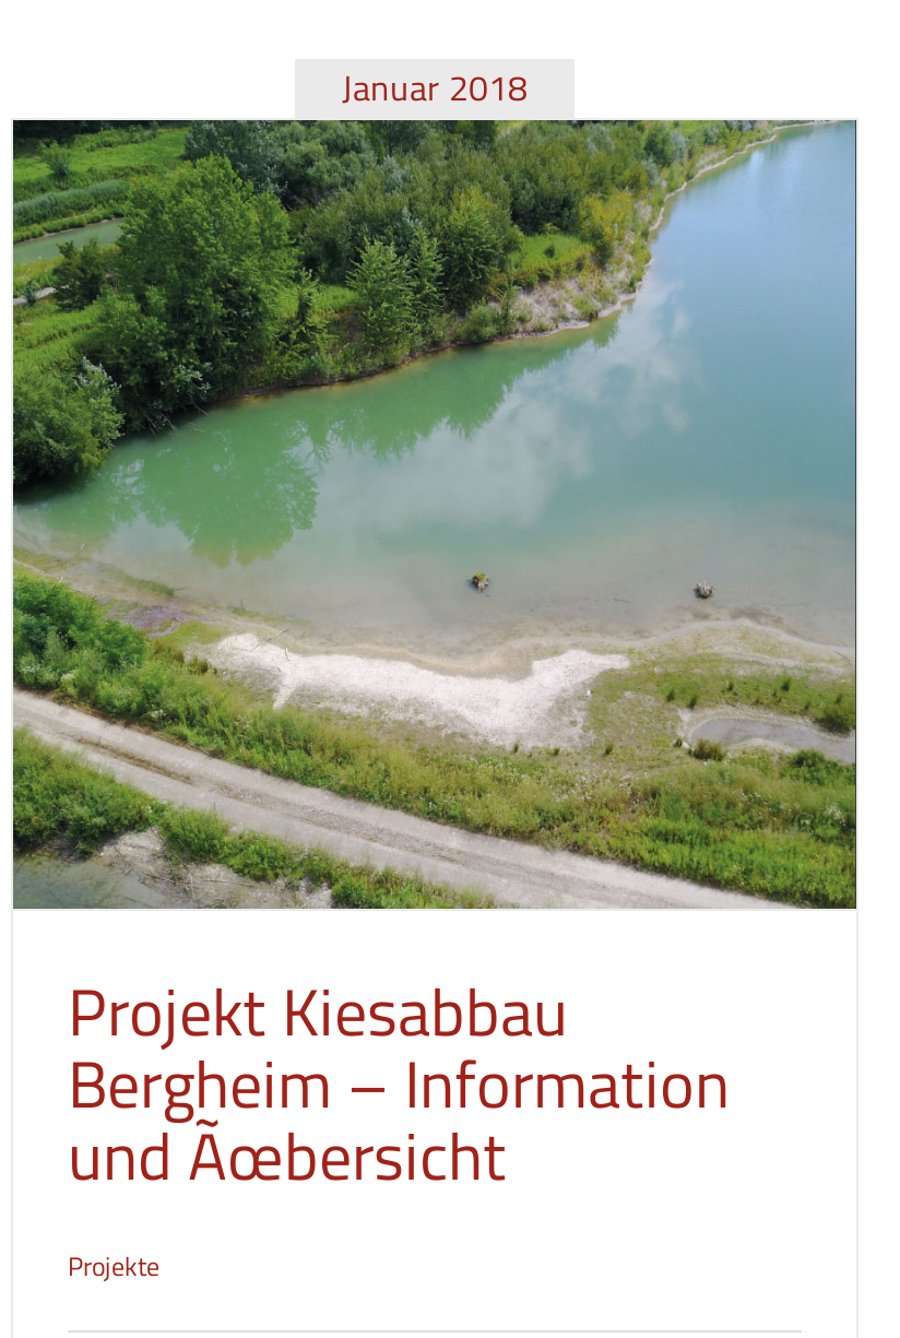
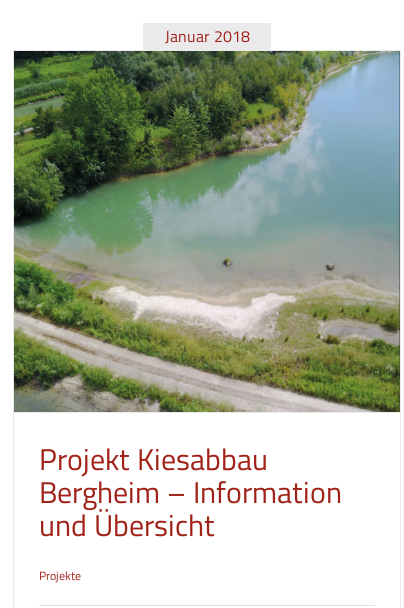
[68,1105,507,1205] und Ãœbersicht -> [39,502,215,548] und Übersicht

